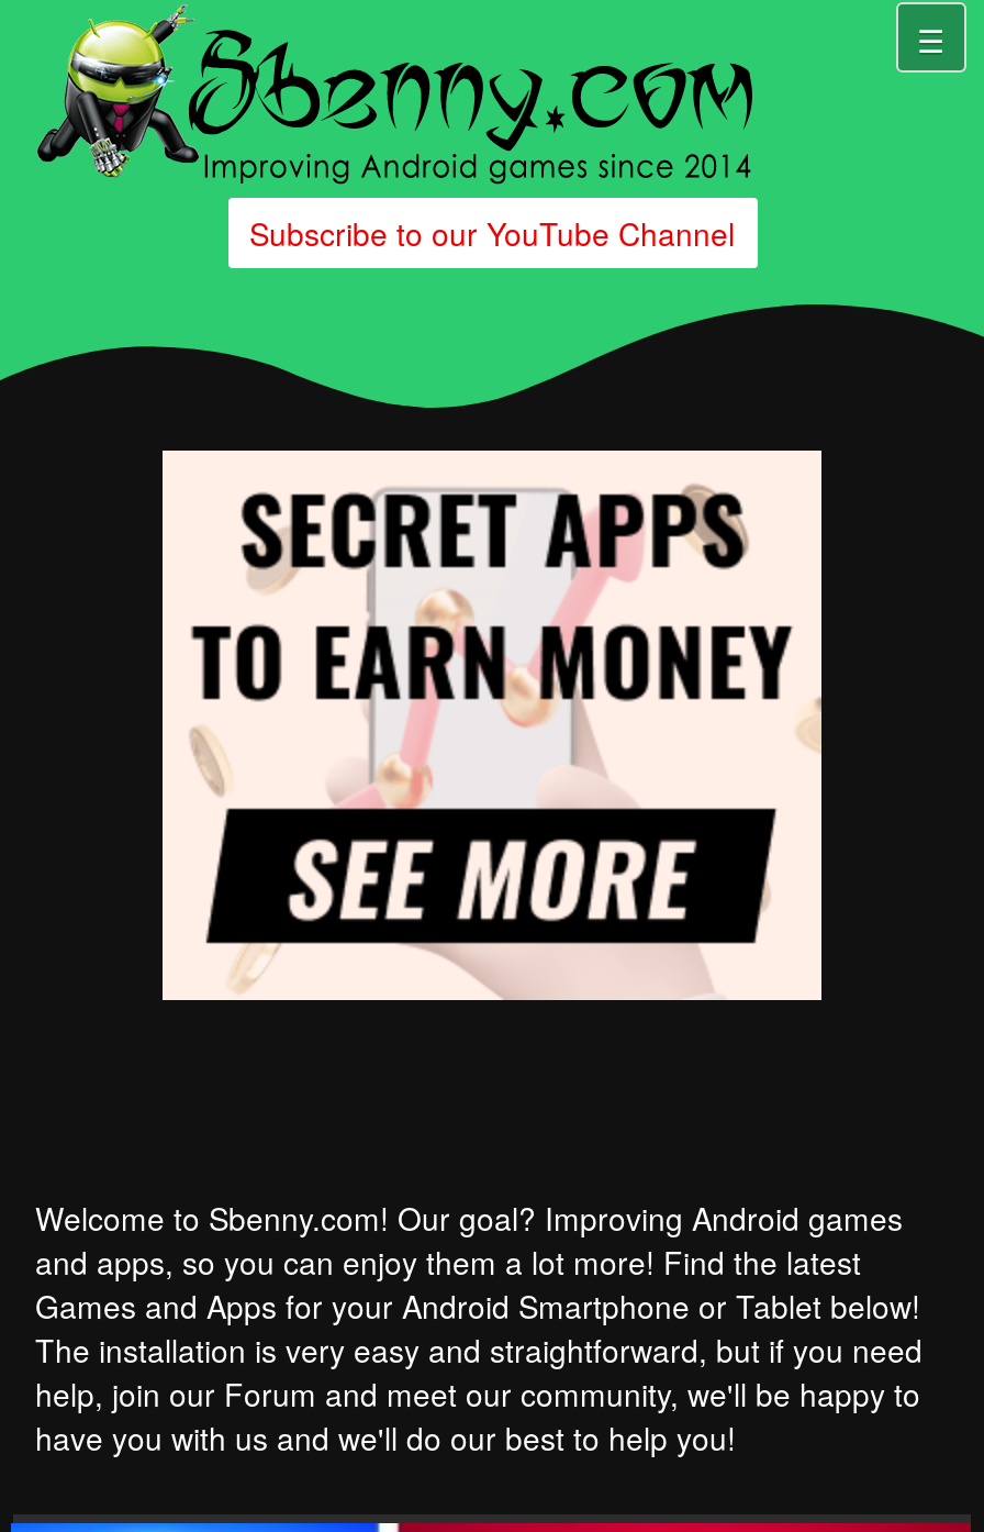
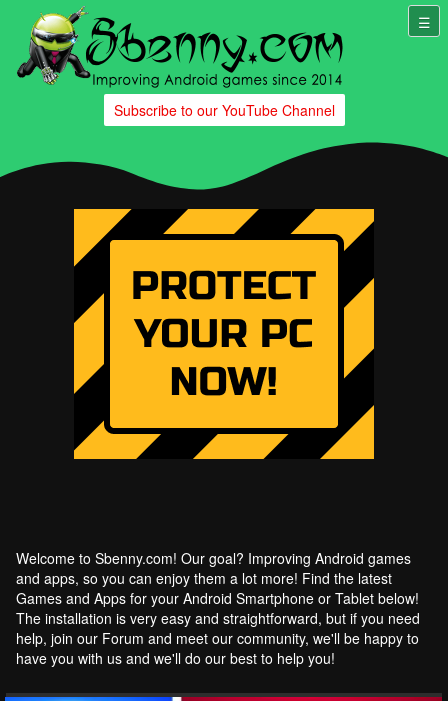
[160,448,824,1002] [image] -> [73,208,375,460] [image]

